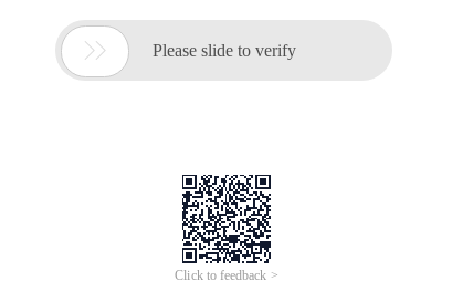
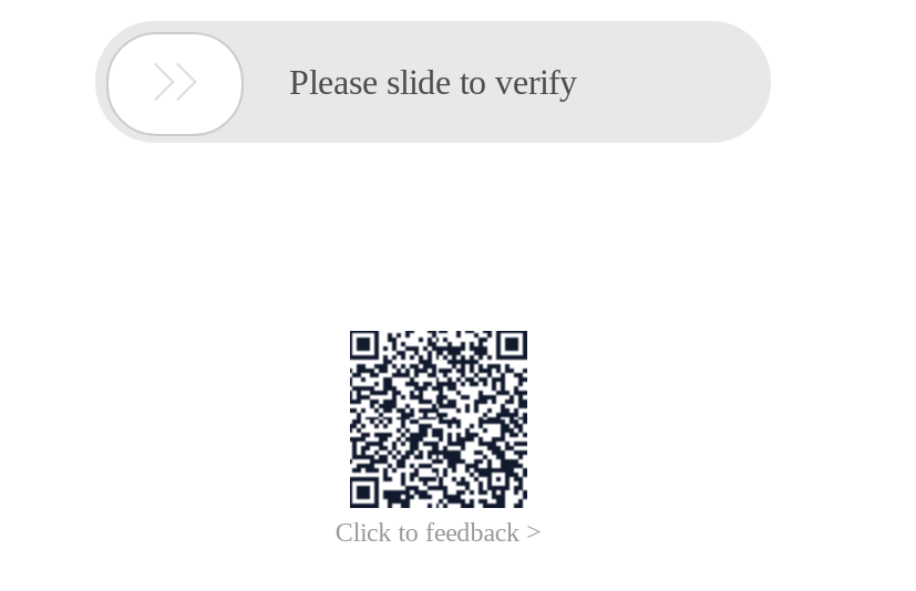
[182,175,271,264] [image] -> [348,329,527,510] [image]

